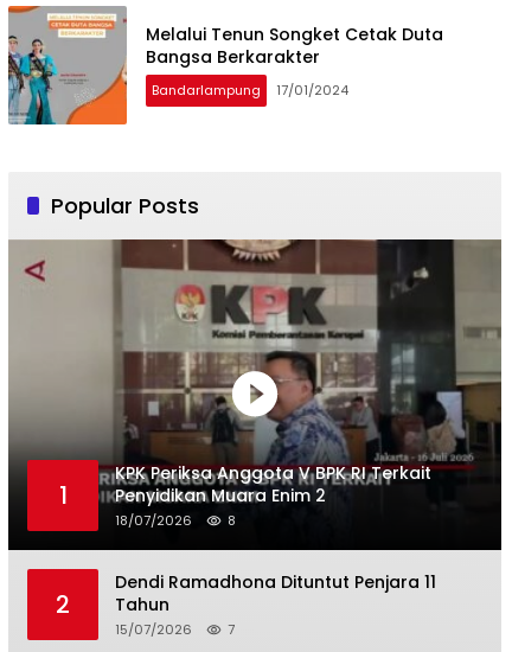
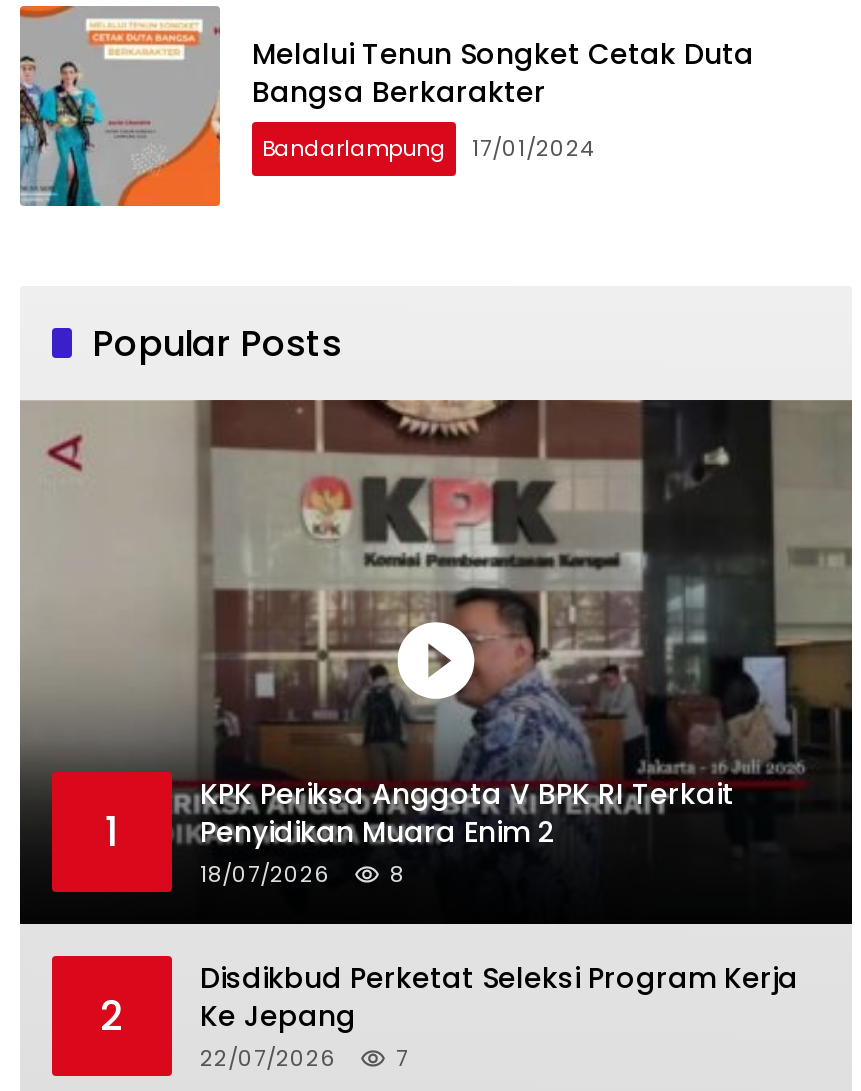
[115,570,436,638] Dendi Ramadhona Dituntut Penjara 11 | Tahun | 15/07/2026 -> [200,957,798,1073] Disdikbud Perketat Seleksi Program Kerja | Ke Jepang | 22/07/2026

